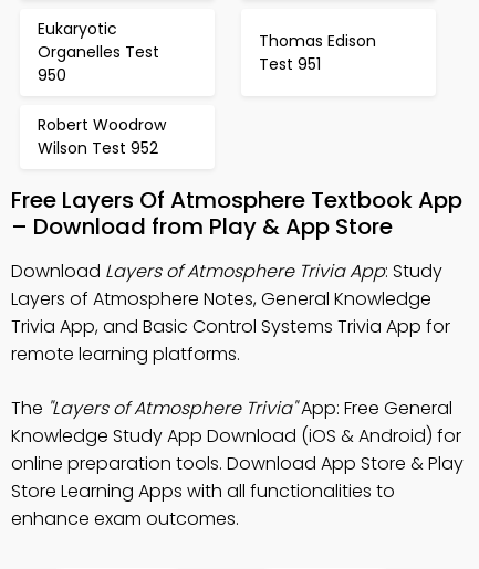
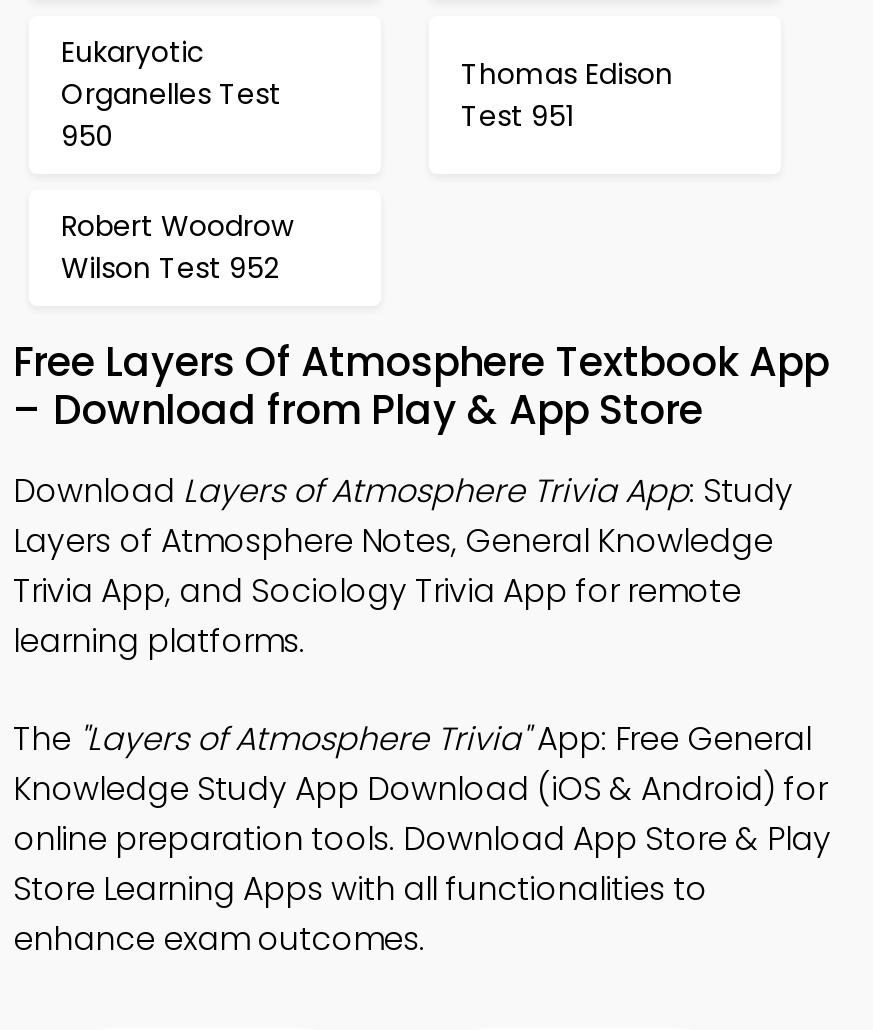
[11,314,450,367] Trivia App, and Basic Control Systems Trivia App for | remote learning platforms. -> [13,568,741,664] Trivia App, and Sociology Trivia App for remote | learning platforms.

